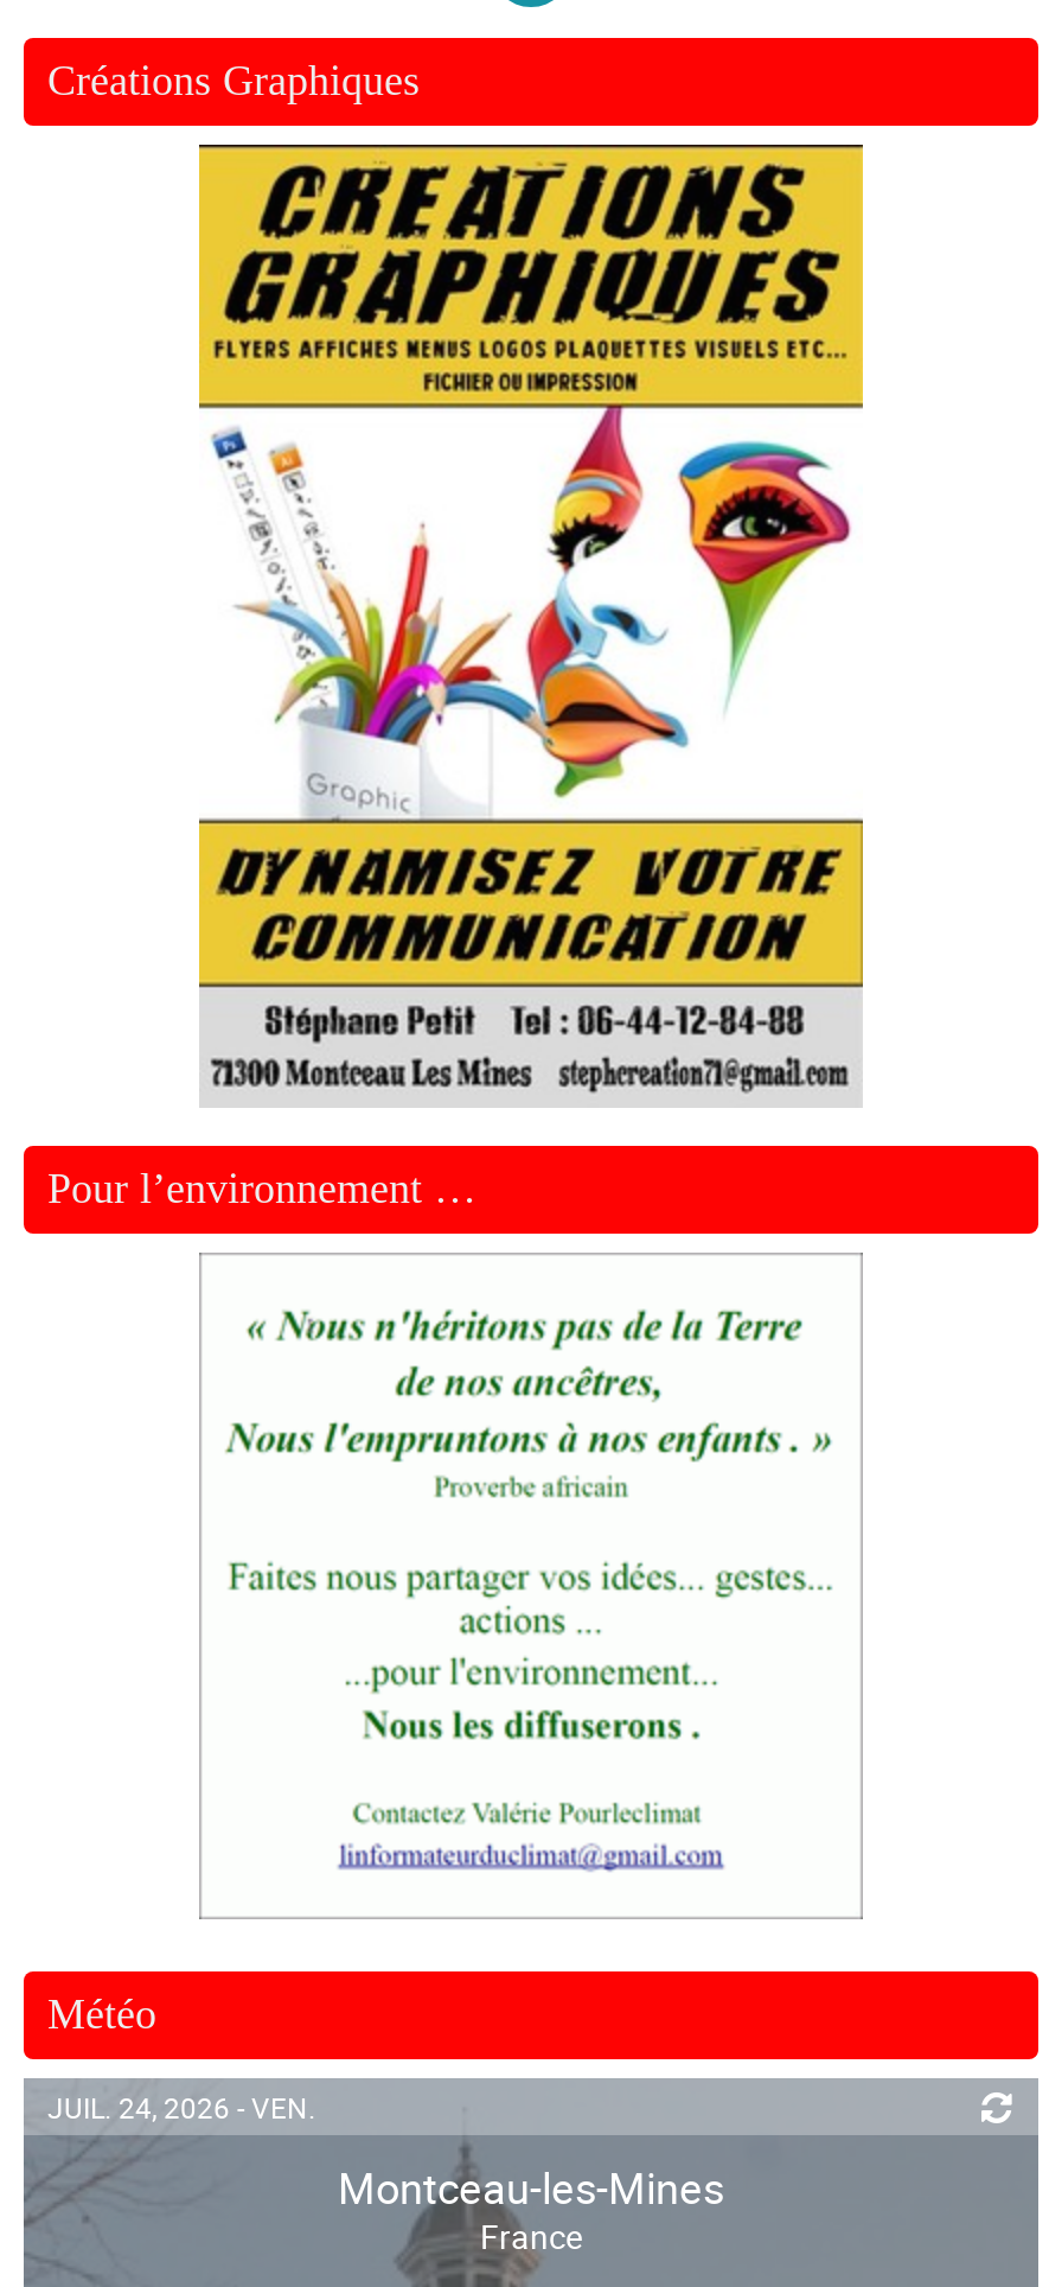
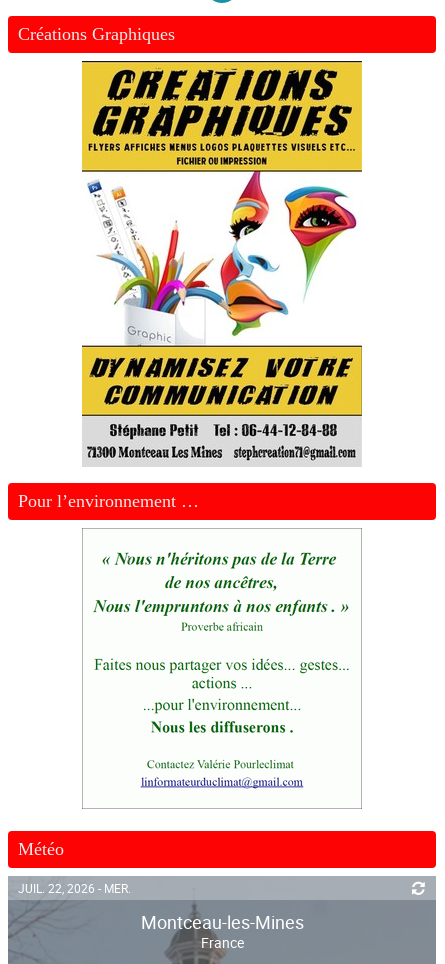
[47,2088,315,2126] JUIL. 24, 2026 - VEN. -> [18,880,131,896] JUIL. 22, 2026 - MER.

